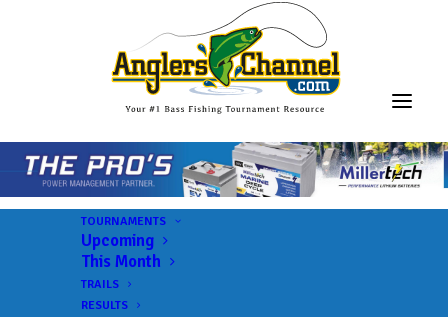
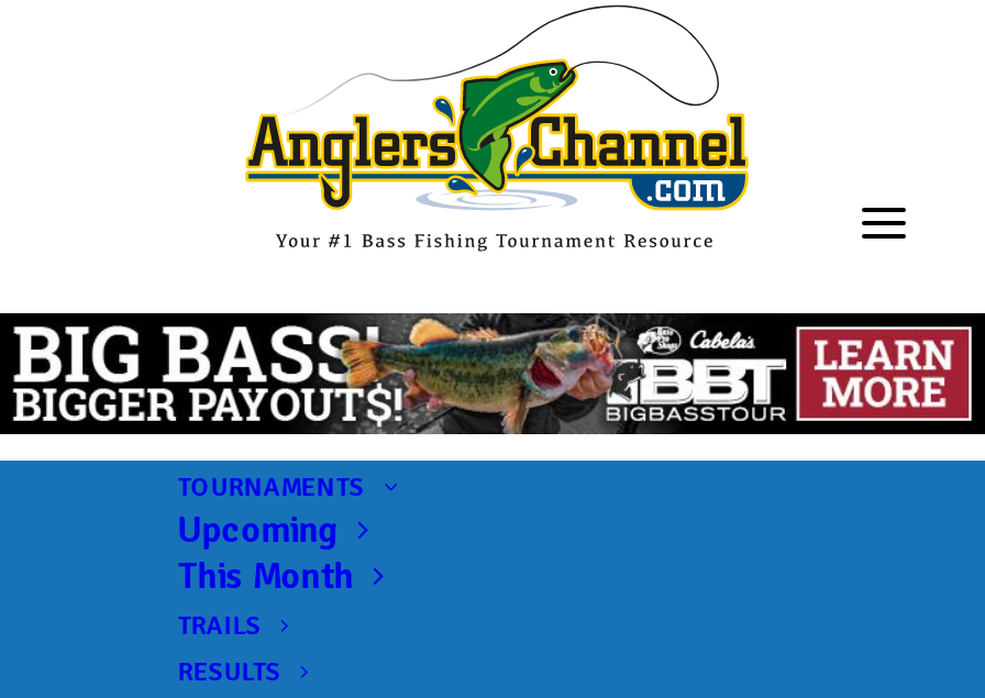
[3,141,445,198] [image] -> [7,311,978,436] [image]

